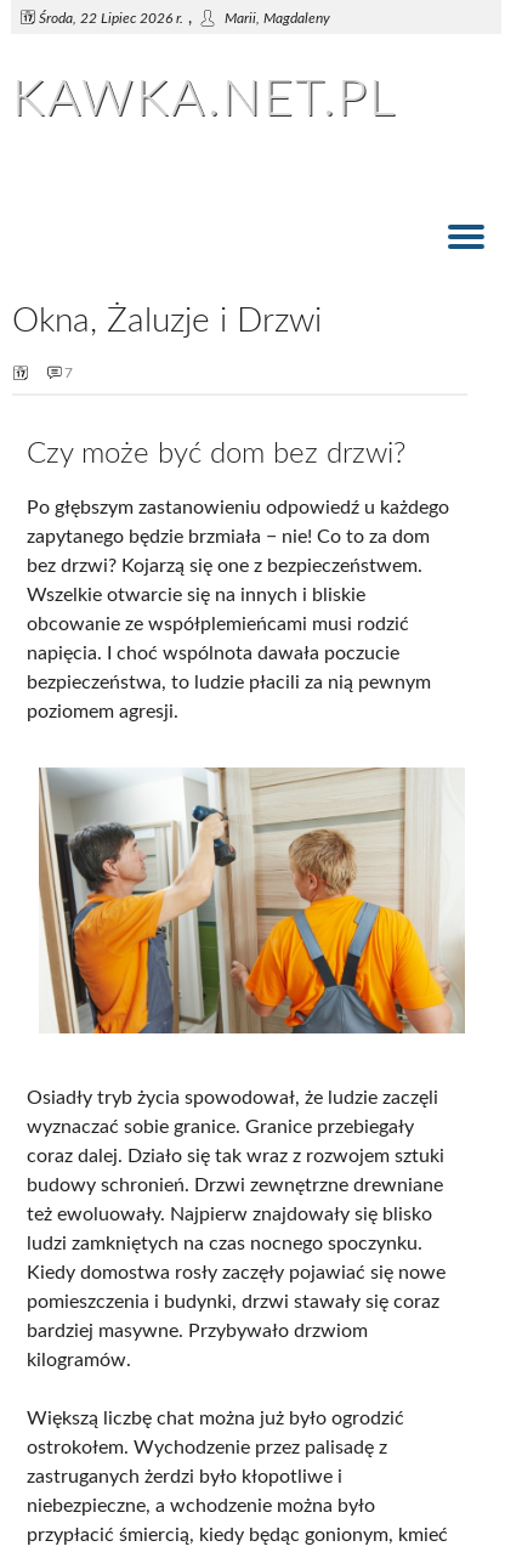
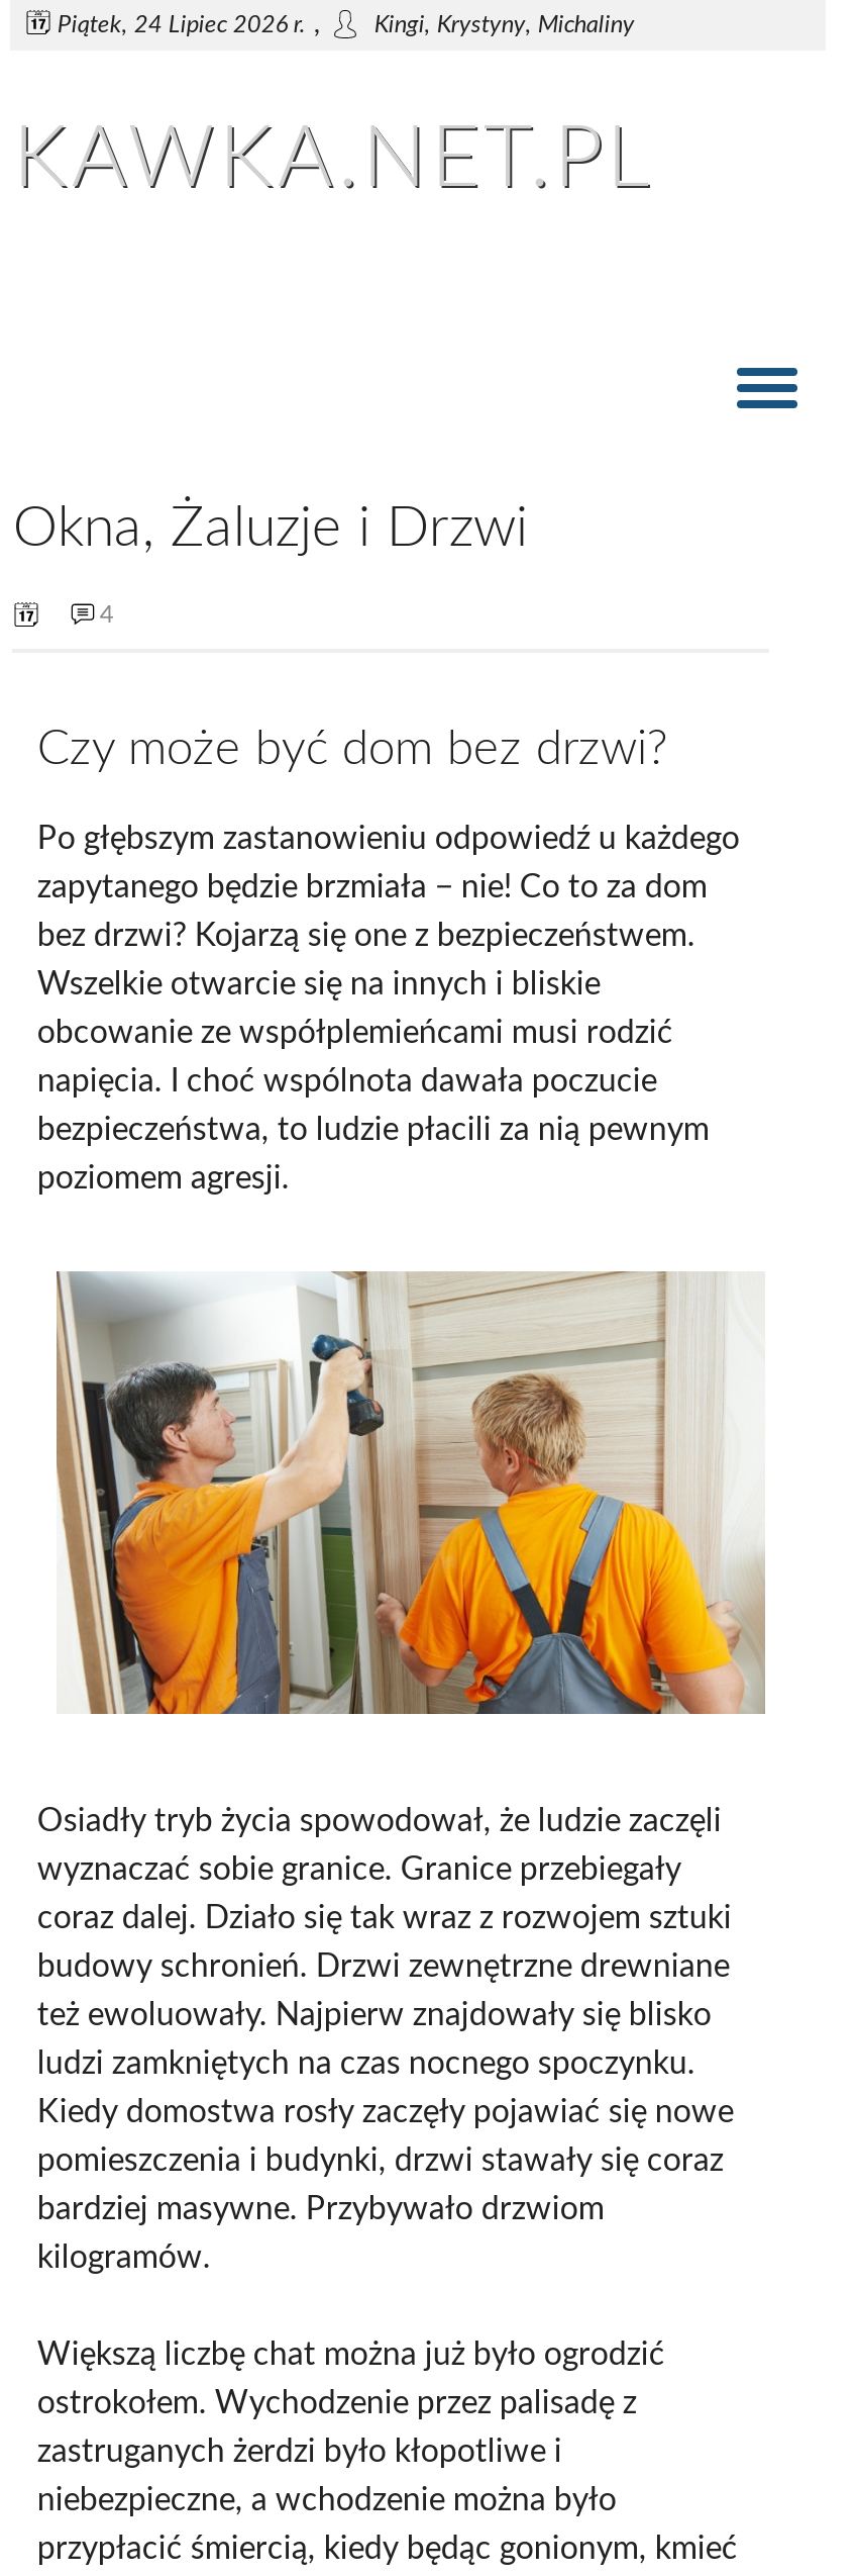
[39,10,331,27] Środa, 22 Lipiec 2026 r., | Marii, Magdaleny -> [57,10,635,38] Piątek, 24 Lipiec 2026 r., | Kingi, Krystyny, Michaliny
[65,365,73,380] 7 -> [100,602,114,626] 4

